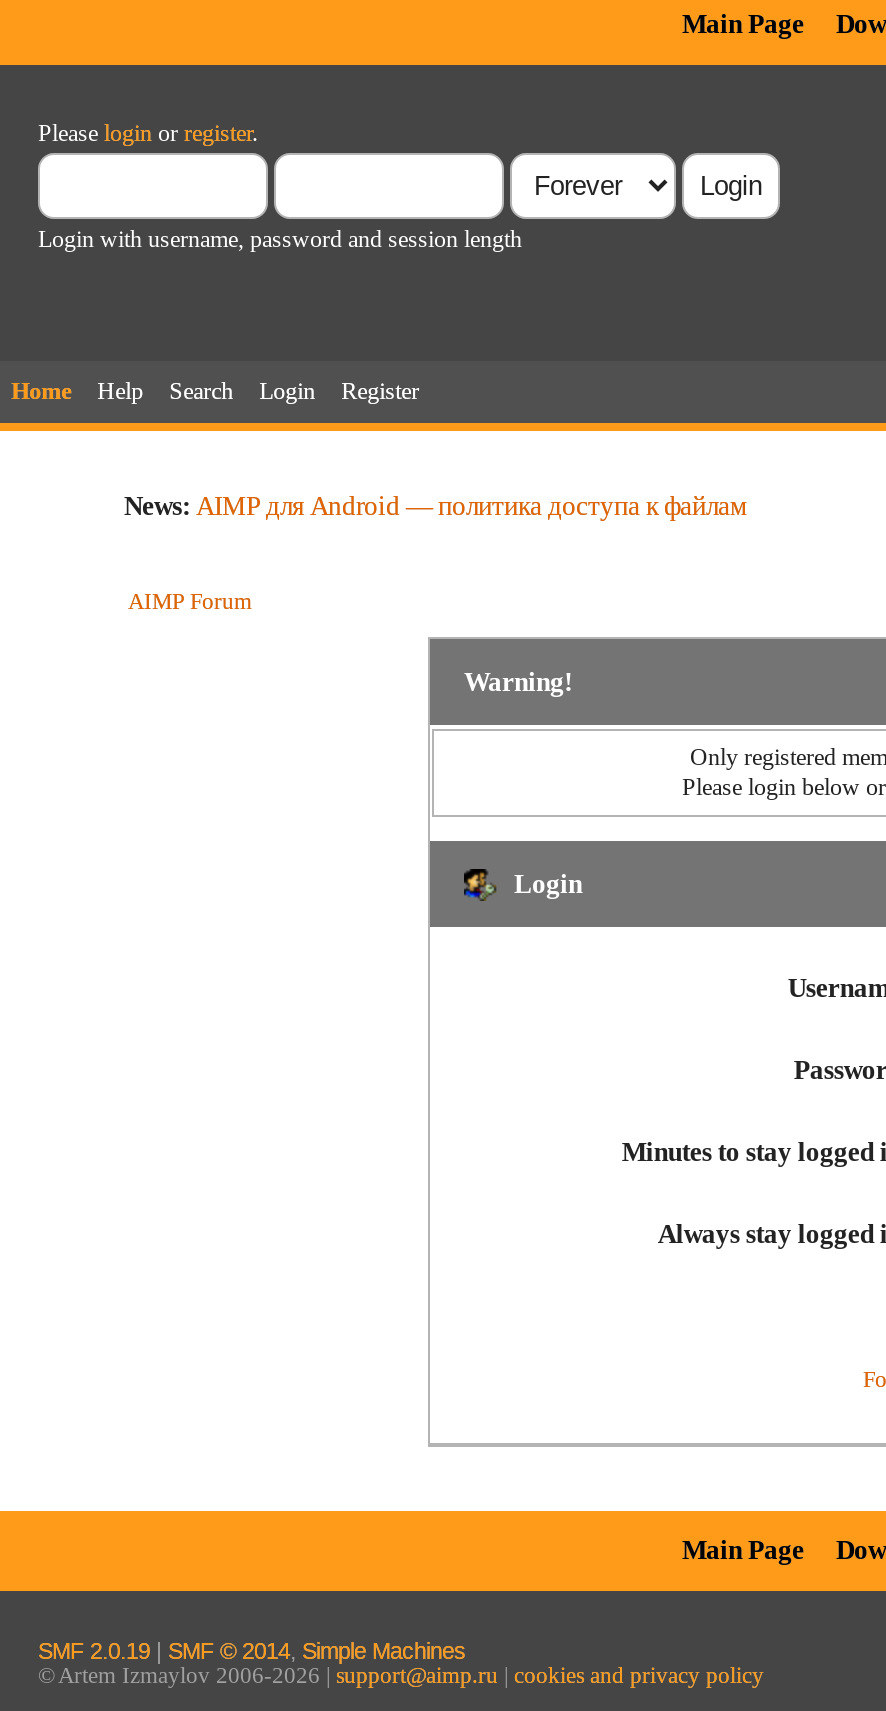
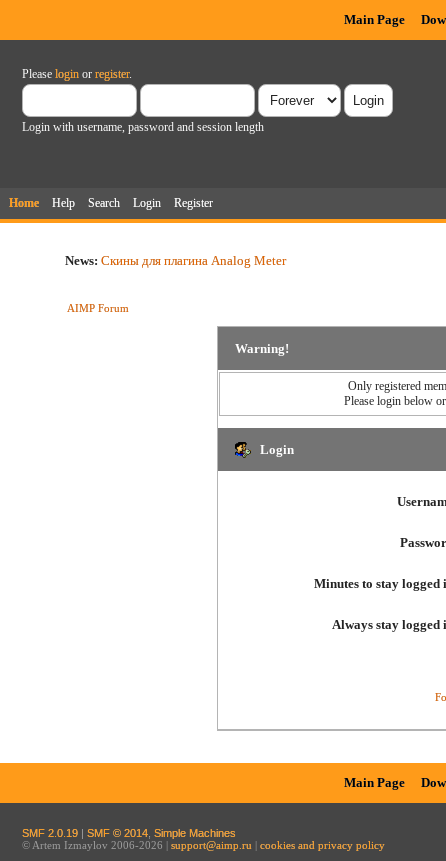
[124,491,746,521] News: AIMP для Android — политика доступа к файлам -> [65,253,286,268] News: Скины для плагина Analog Meter

